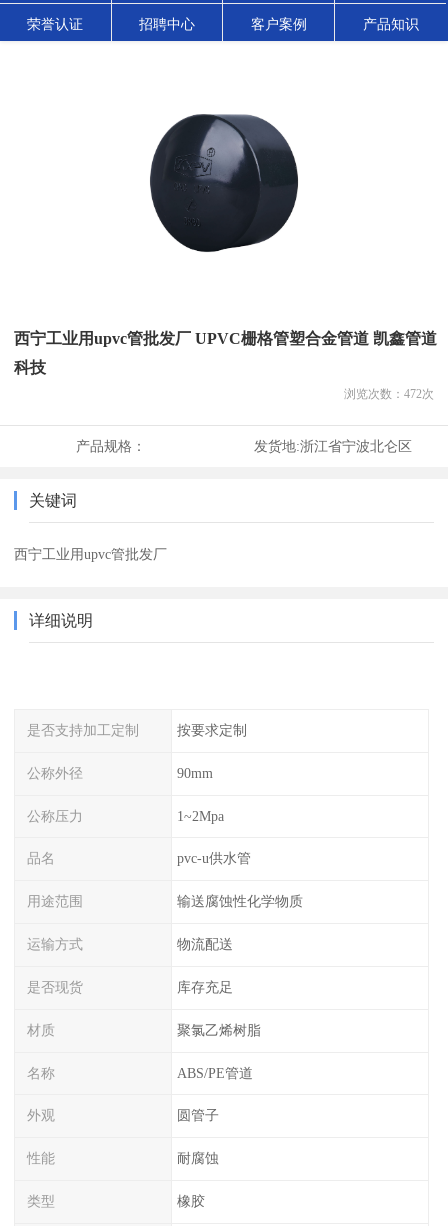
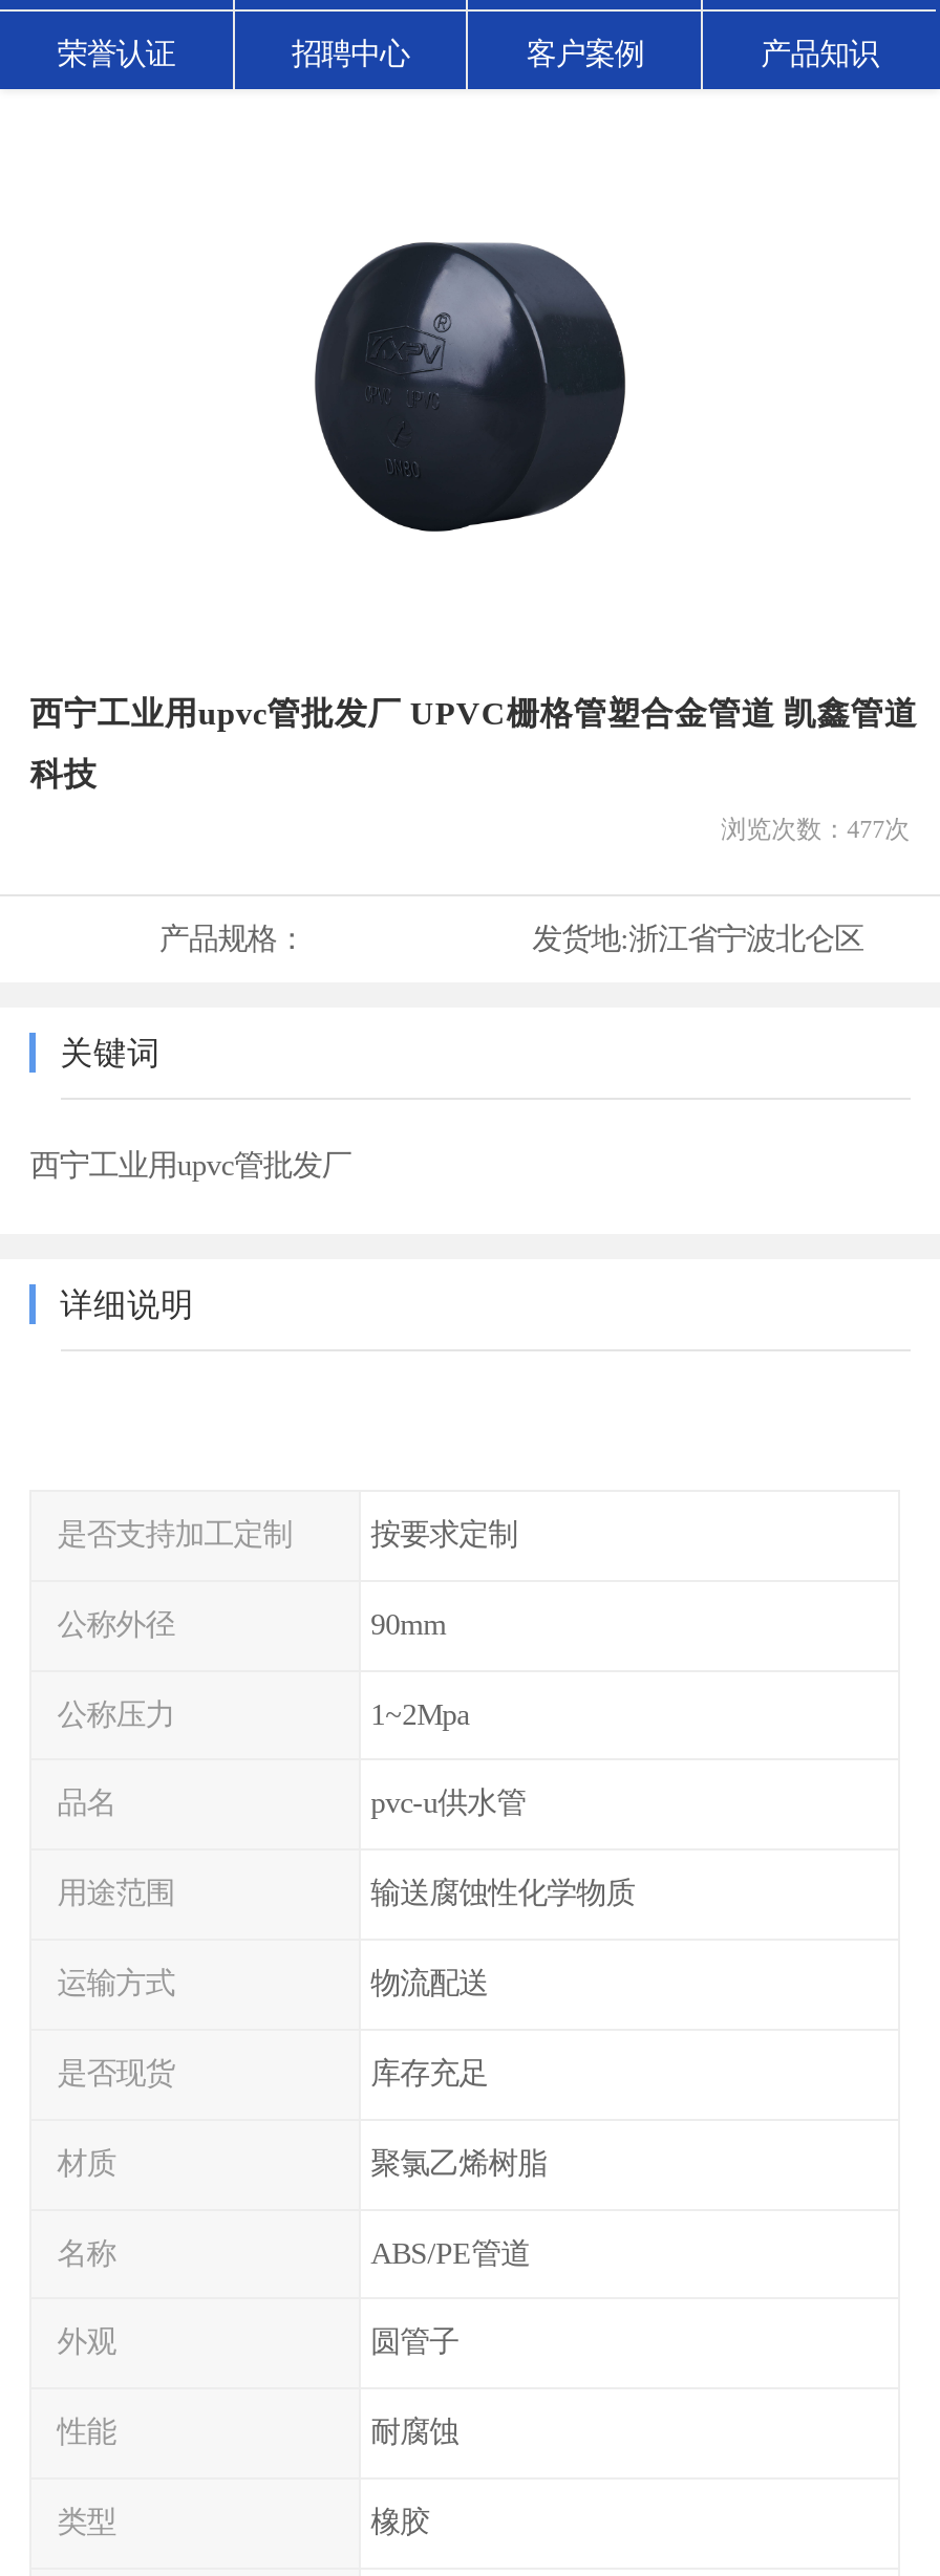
[344,387,434,401] 浏览次数：472次 -> [721,815,910,844] 浏览次数：477次

